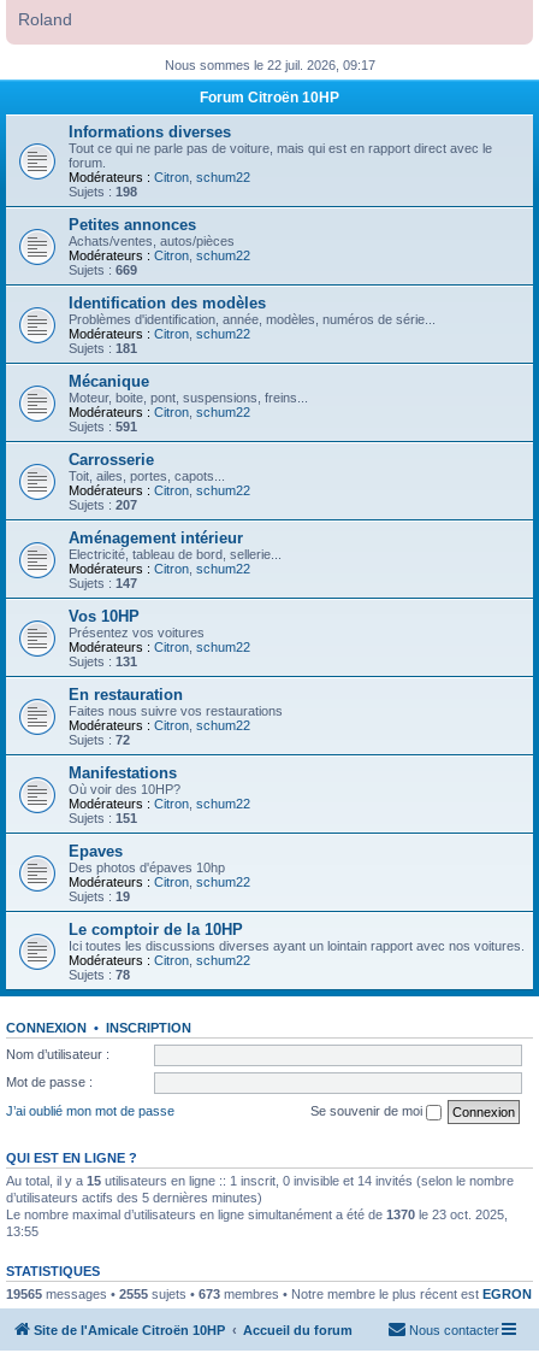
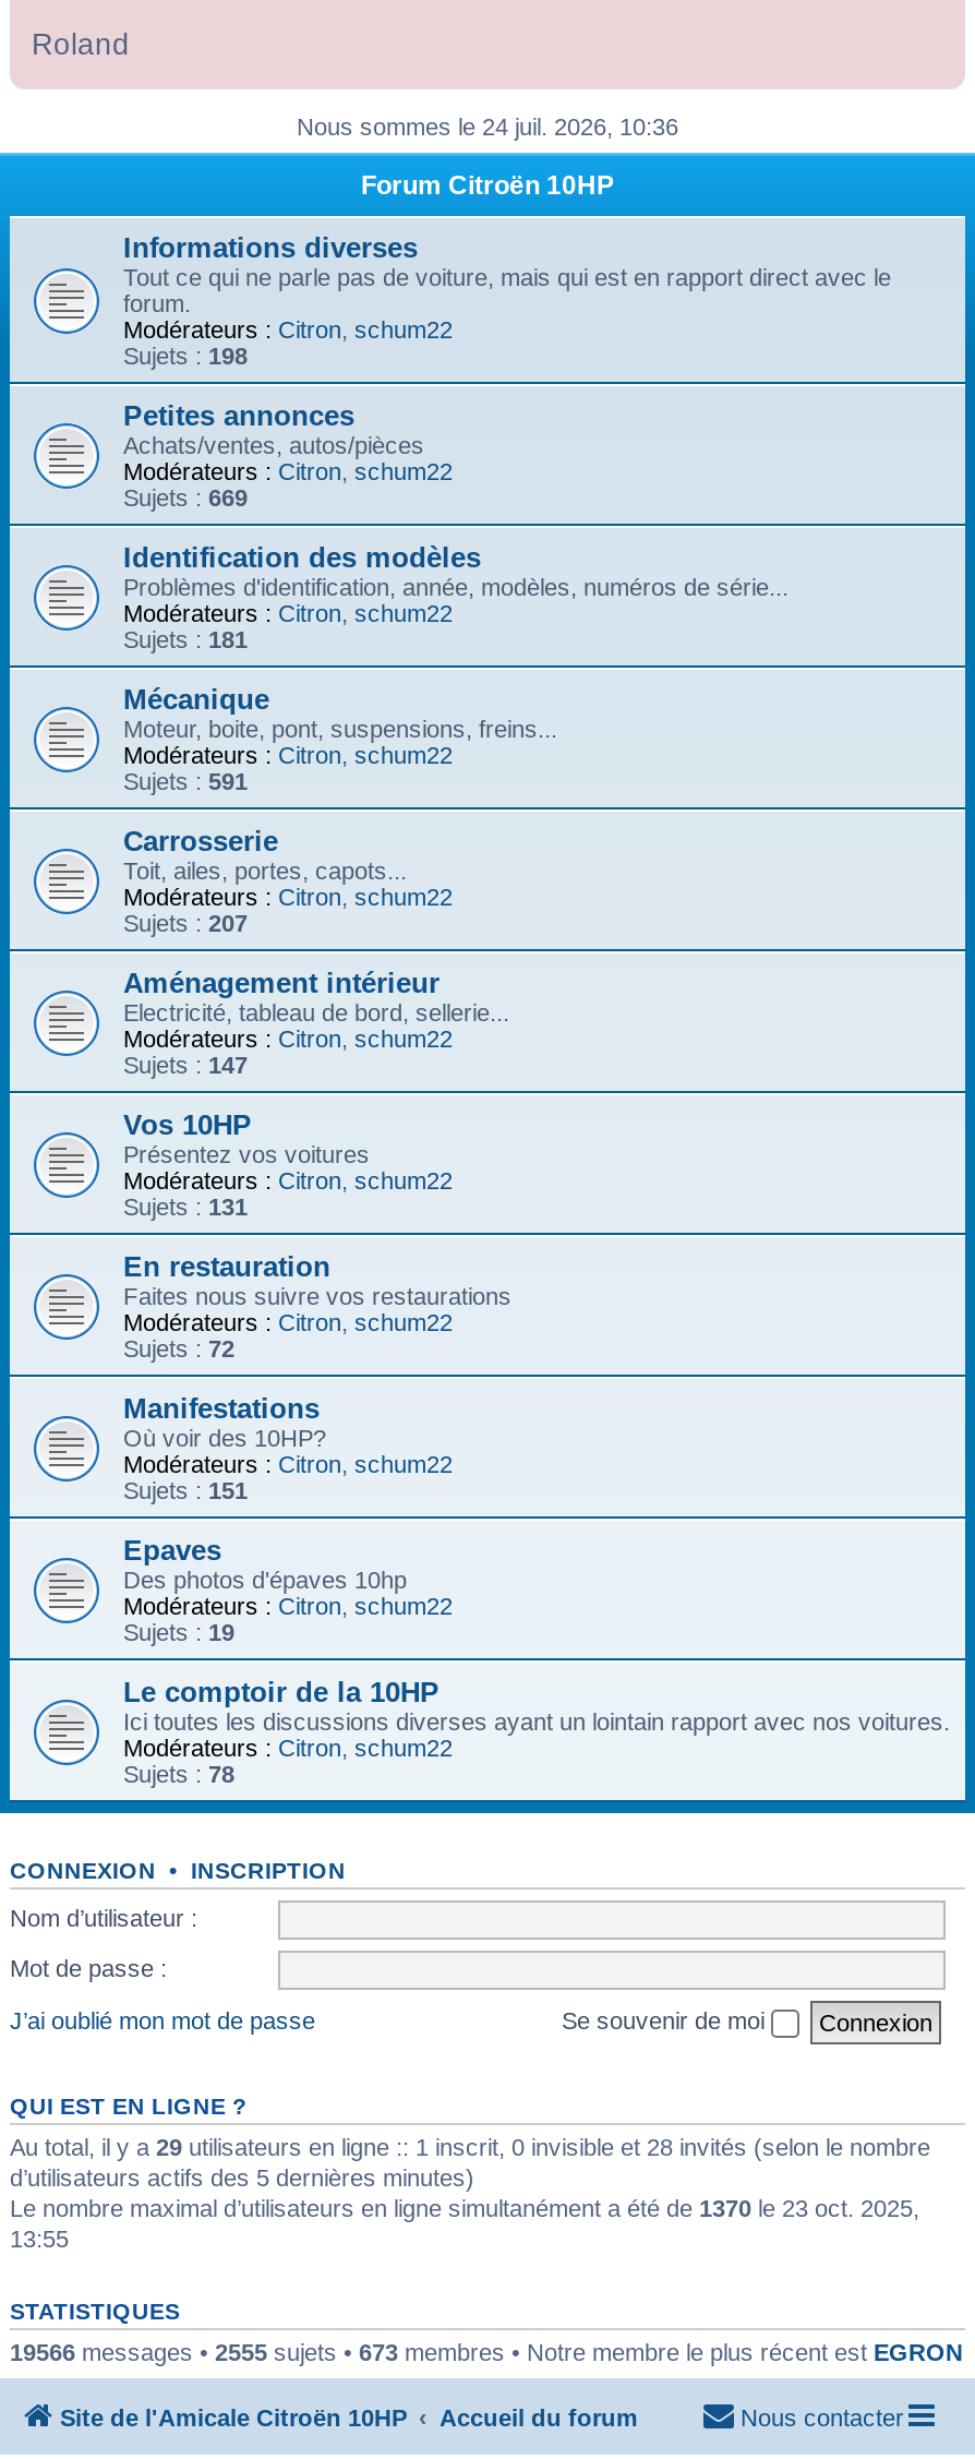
[164,58,375,72] Nous sommes le 22 juil. 2026, 09:17 -> [297,113,678,140] Nous sommes le 24 juil. 2026, 10:36
[6,1173,514,1187] Au total, il y a 15 utilisateurs en ligne :: 1 inscrit, 0 invisible et 14 invités (selon le nombre -> [10,2133,930,2159] Au total, il y a 29 utilisateurs en ligne :: 1 inscrit, 0 invisible et 28 invités (selon le nombre
[6,1286,532,1301] 19565 messages • 2555 sujets • 673 membres • Notre membre le plus récent est EGRON -> [10,2338,963,2364] 19566 messages • 2555 sujets • 673 membres • Notre membre le plus récent est EGRON

